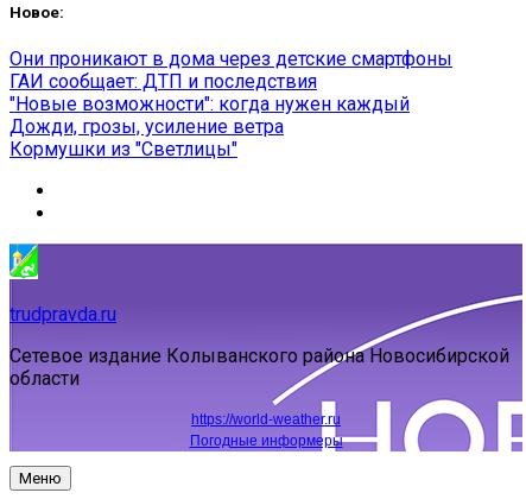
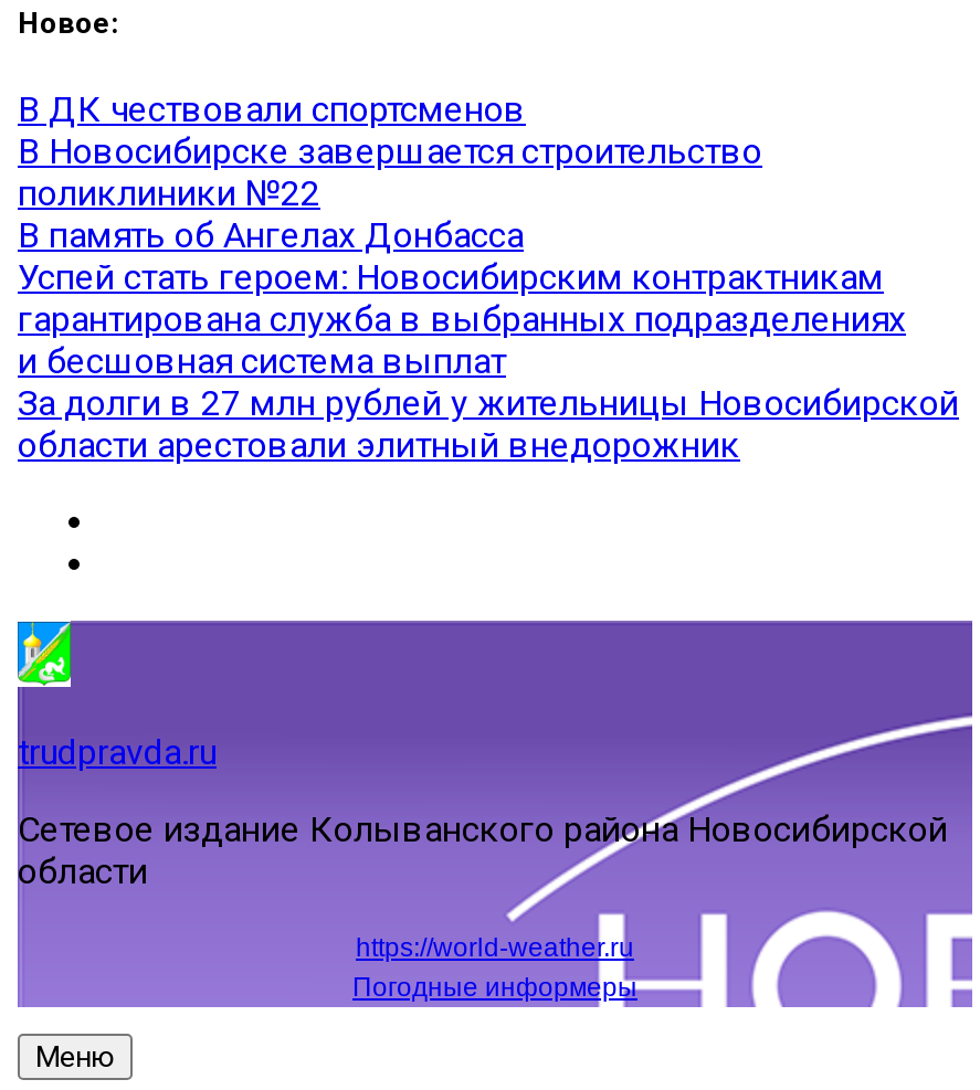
[9,48,452,161] Они проникают в дома через детские смартфоны | ГАИ сообщает: ДТП и последствия | "Новые возможности": когда нужен каждый | Дожди, грозы, усиление ветра | Кормушки из "Светлицы" -> [18,89,959,467] В ДК чествовали спортсменов | В Новосибирске завершается строительство | поликлиники №22 | В память об Ангелах Донбасса | Успей стать героем: Новосибирским контрактникам | гарантирована служба в выбранных подразделениях | и бесшовная система выплат | За долги в 27 млн рублей у жительницы Новосибирской | области арестовали элитный внедорожник

